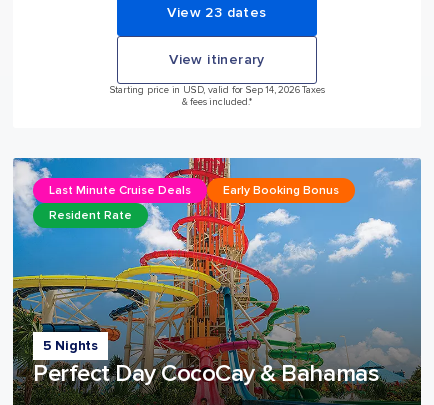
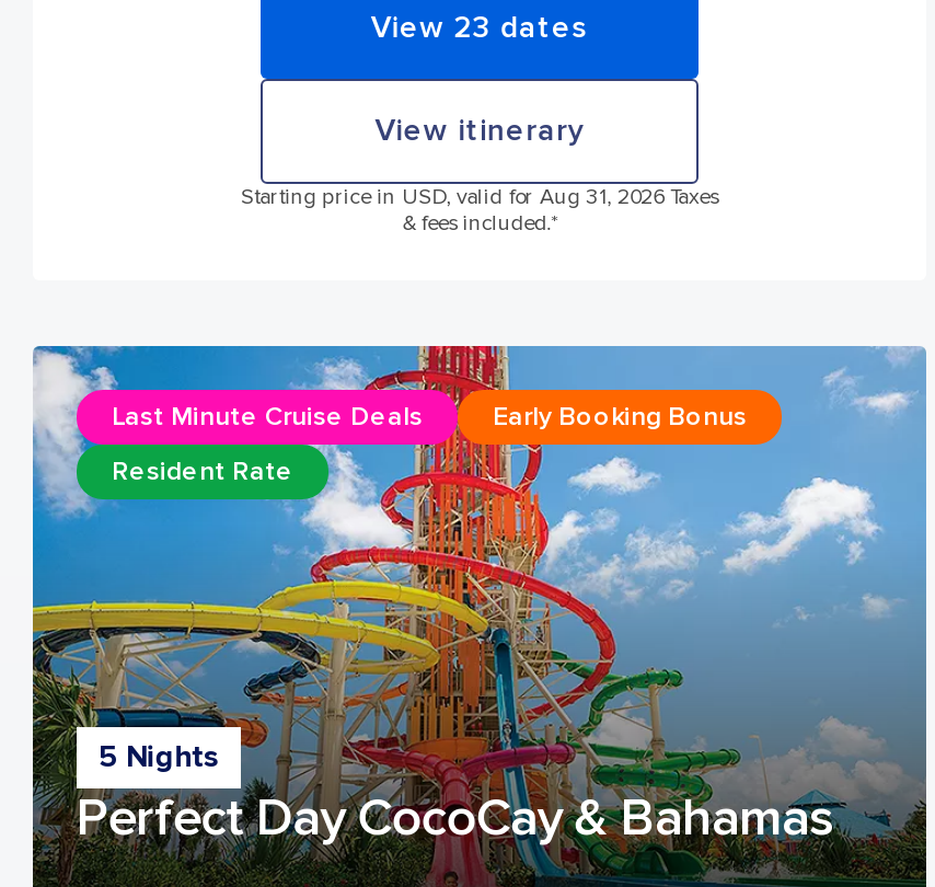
[110,84,324,96] Starting price in USD, valid for Sep 14, 2026 Taxes -> [241,183,718,210] Starting price in USD, valid for Aug 31, 2026 Taxes

